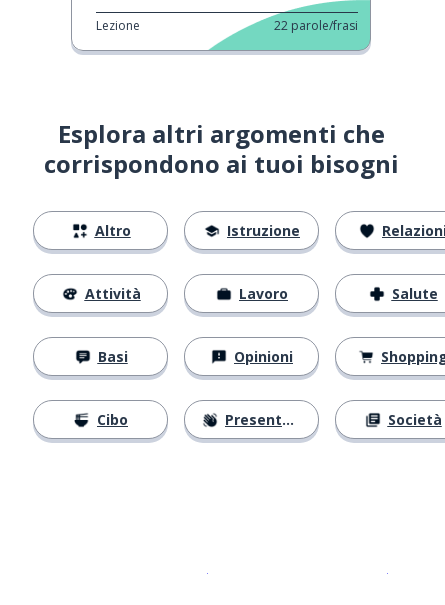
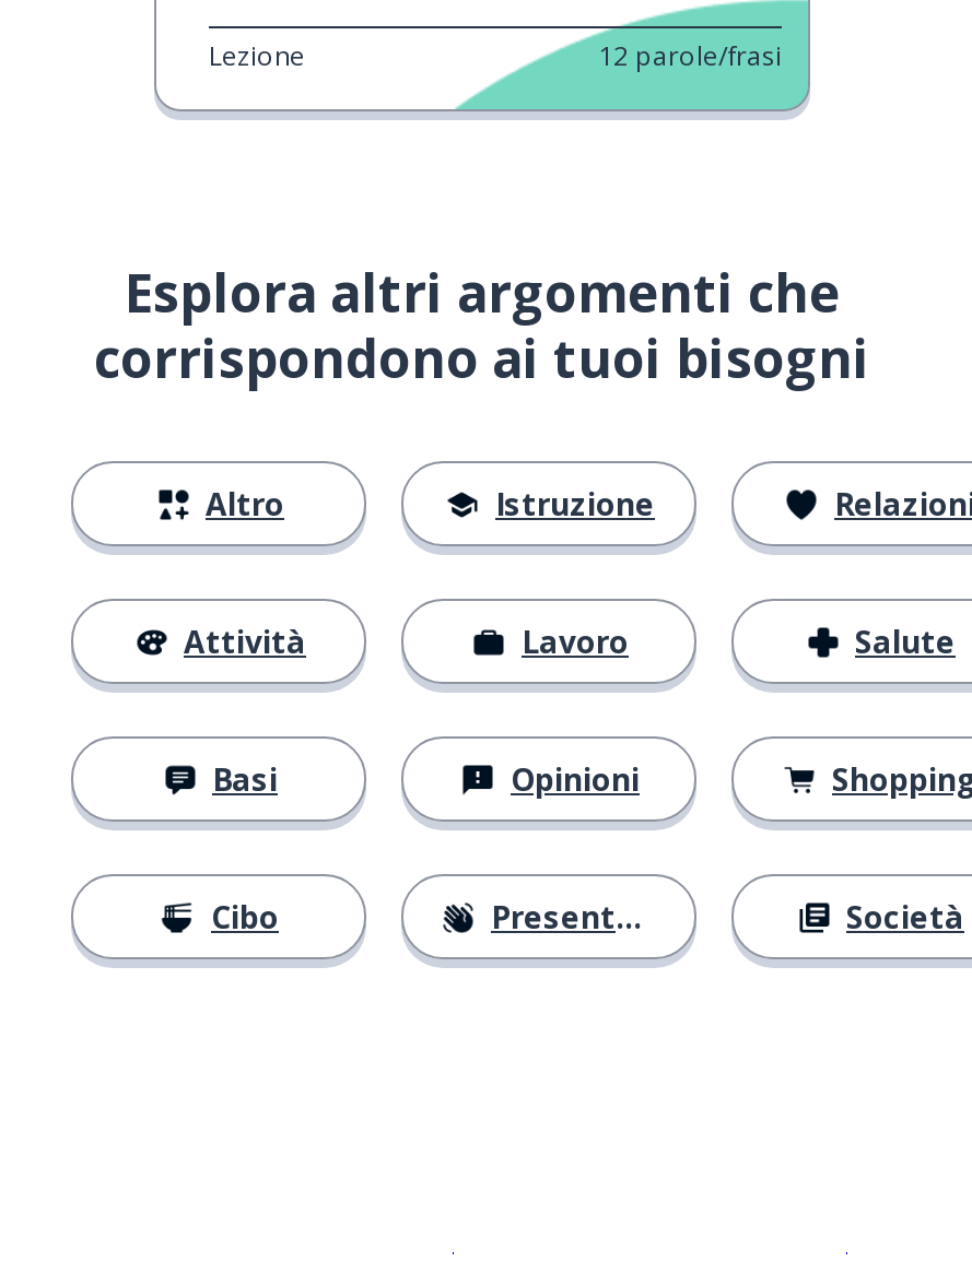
[274,17,358,34] 22 parole/frasi -> [598,37,782,74] 12 parole/frasi

